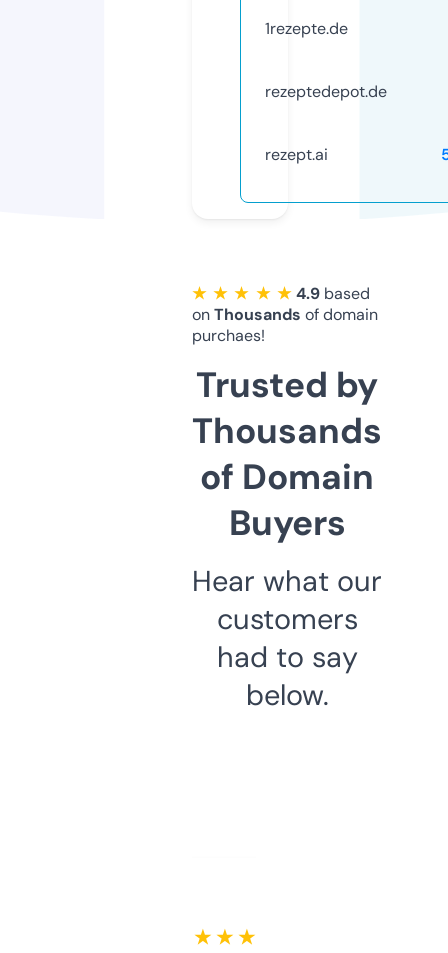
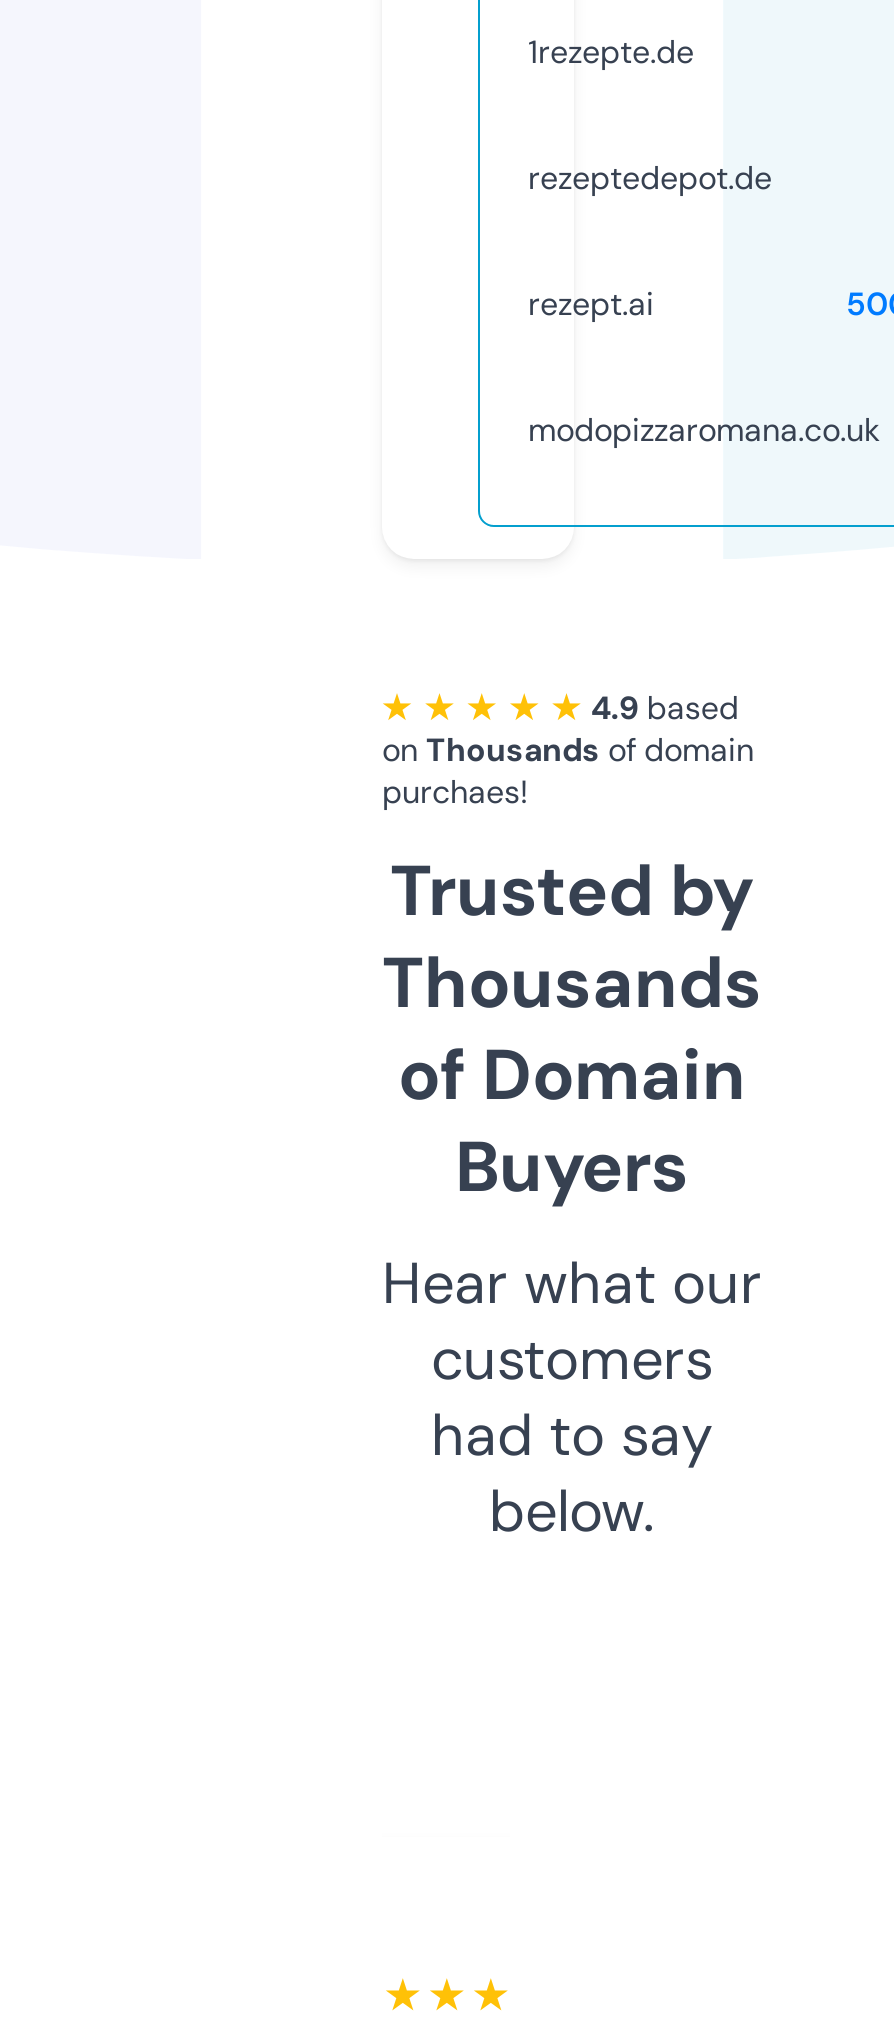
none -> [528,409,880,451] modopizzaromana.co.uk

